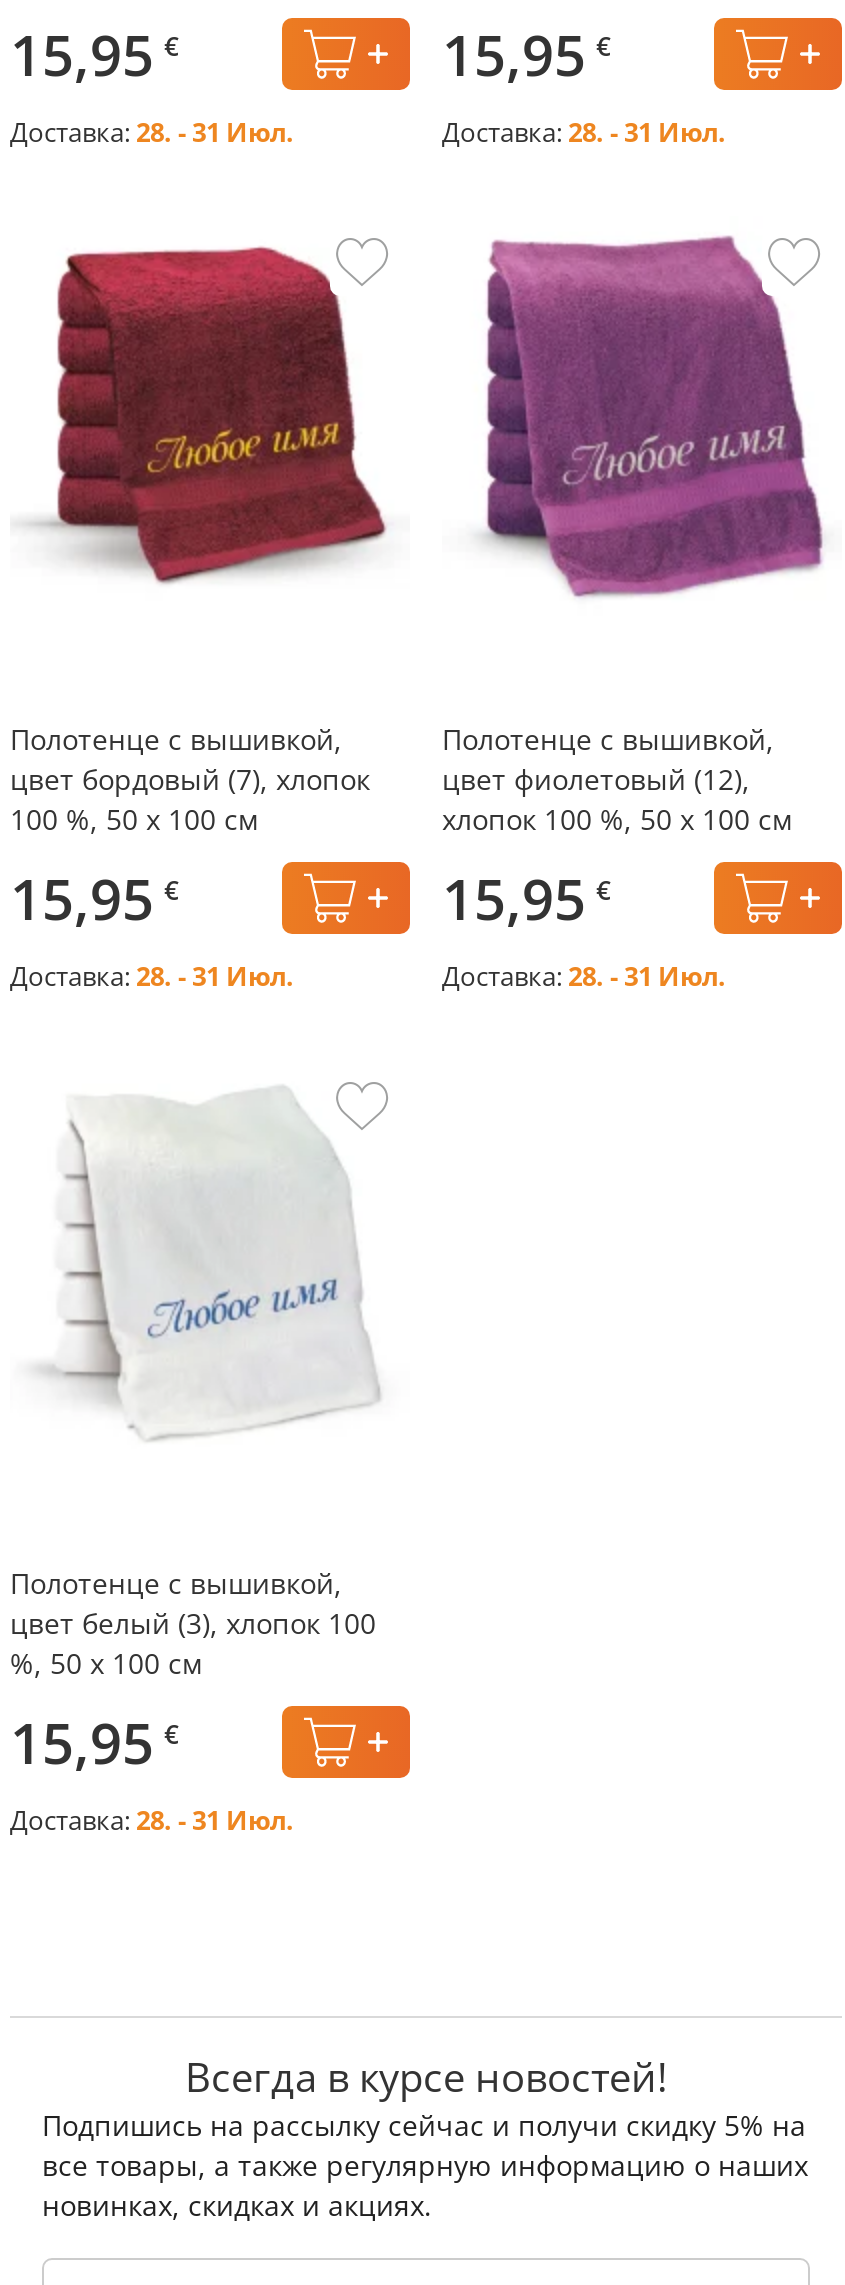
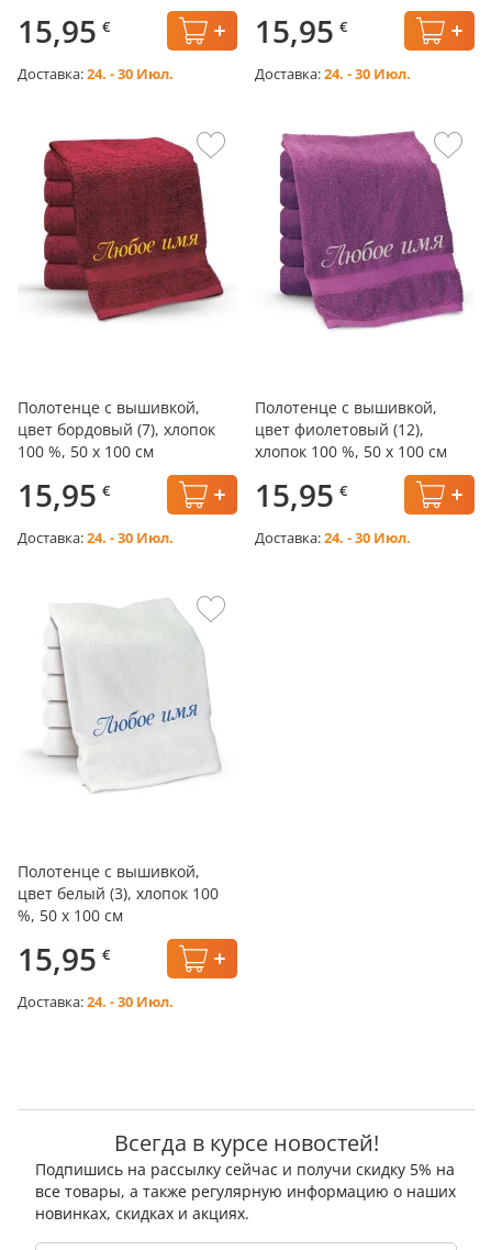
[10,114,294,150] Доставка: 28. - 31 Июл. -> [18,64,174,84] Доставка: 24. - 30 Июл.
[442,114,726,150] Доставка: 28. - 31 Июл. -> [255,64,411,84] Доставка: 24. - 30 Июл.
[10,958,294,994] Доставка: 28. - 31 Июл. -> [18,528,174,548] Доставка: 24. - 30 Июл.
[442,958,726,994] Доставка: 28. - 31 Июл. -> [255,528,411,548] Доставка: 24. - 30 Июл.
[10,1802,294,1838] Доставка: 28. - 31 Июл. -> [18,992,174,1012] Доставка: 24. - 30 Июл.

